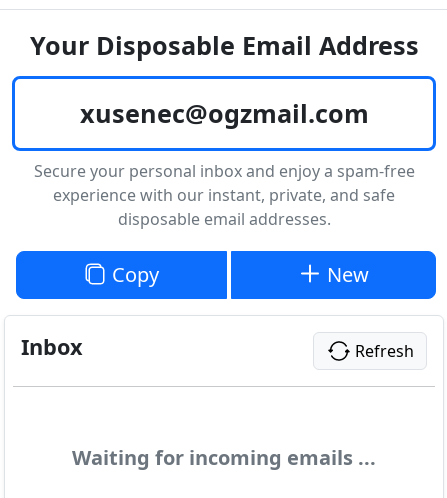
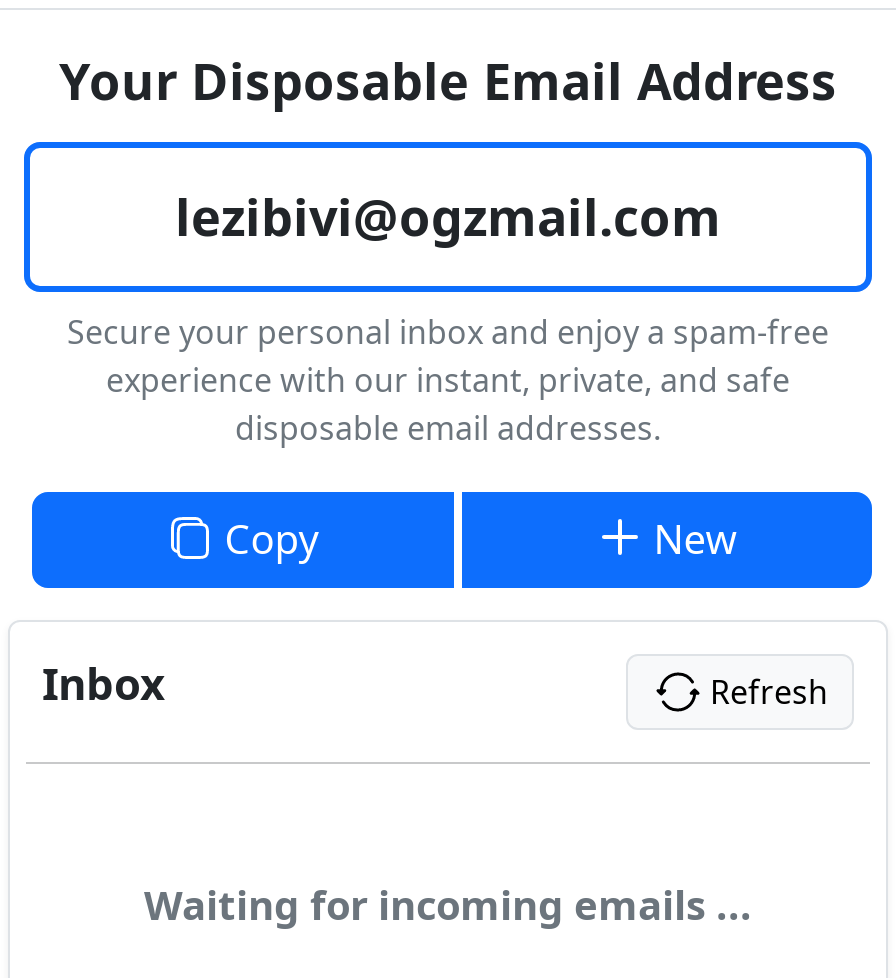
[79,96,368,130] xusenec@ogzmail.com -> [175,181,721,249] lezibivi@ogzmail.com

